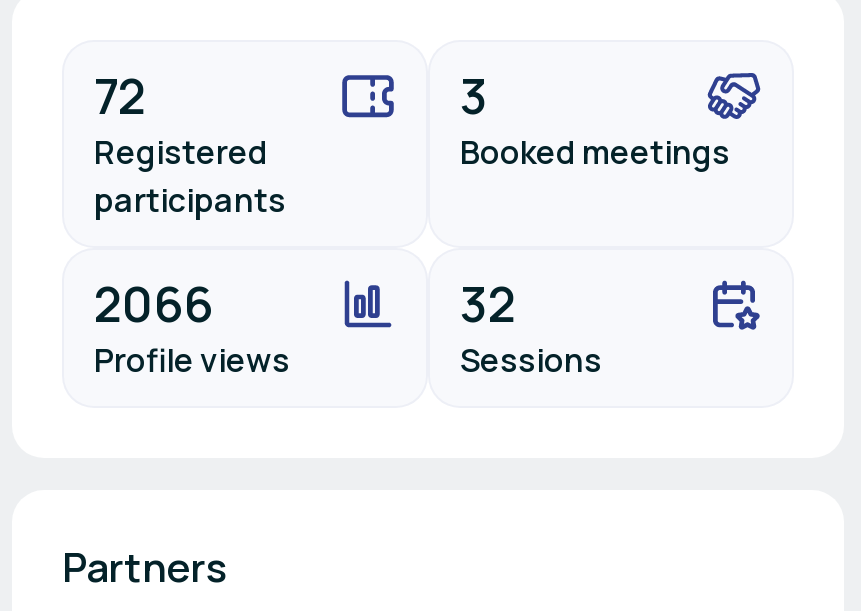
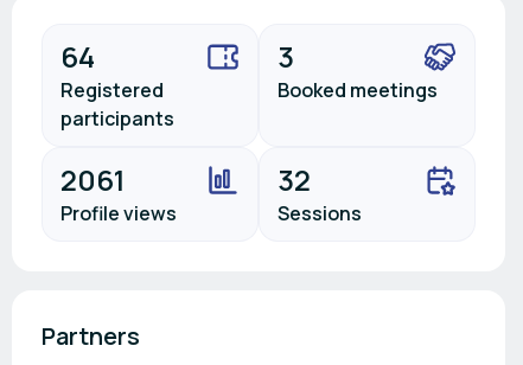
[94,63,146,129] 72 -> [60,37,95,76] 64
[94,271,214,337] 2066 -> [60,160,126,200] 2061

